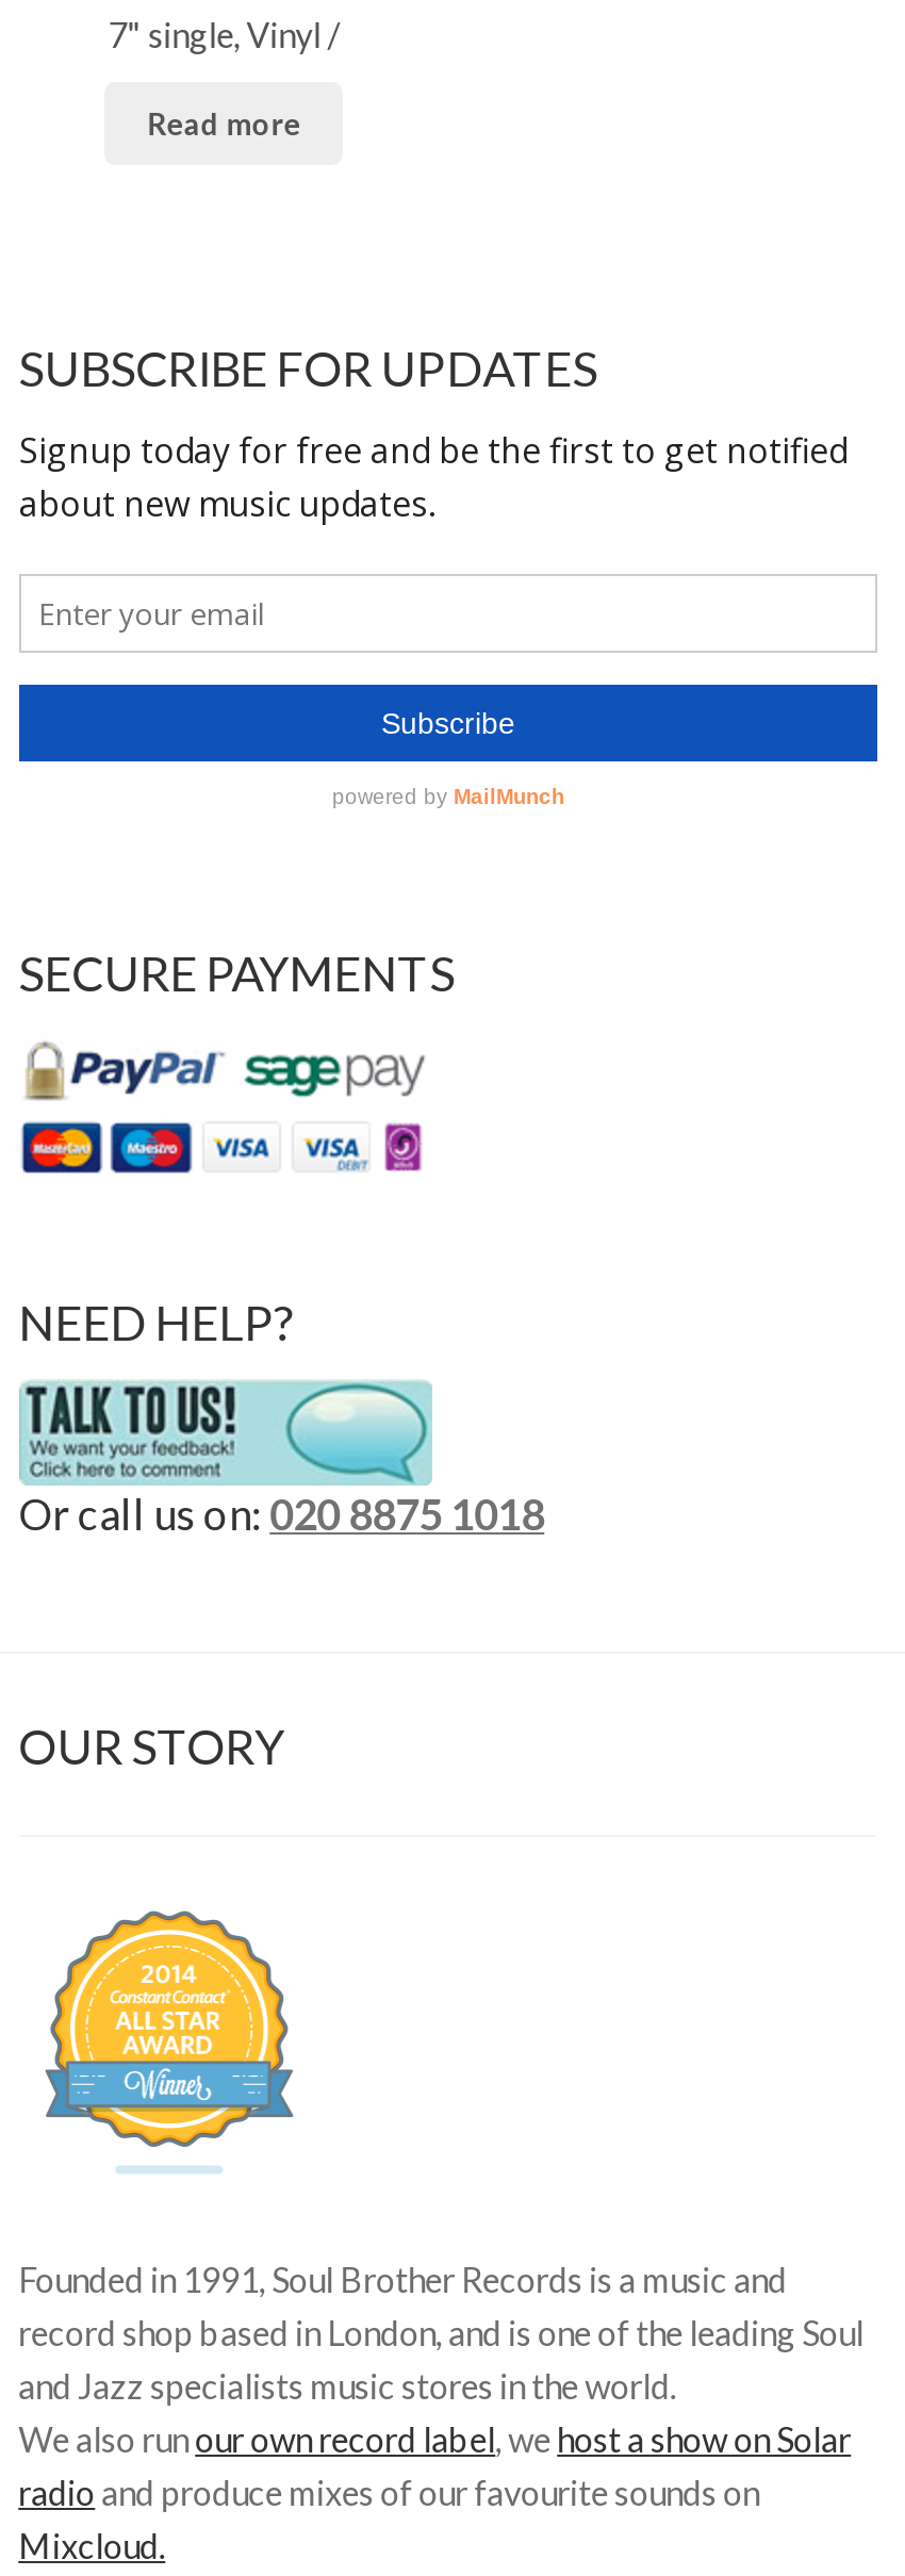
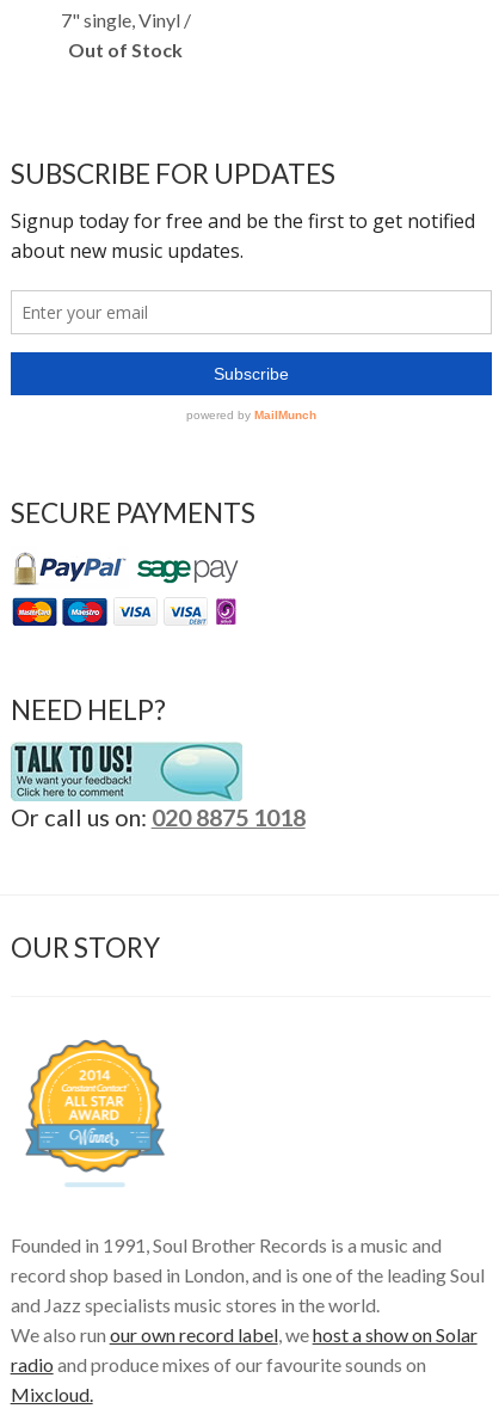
[148,105,301,141] Read more -> [68,38,183,61] Out of Stock

